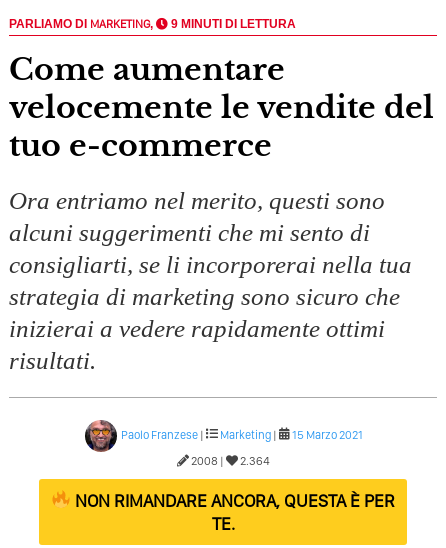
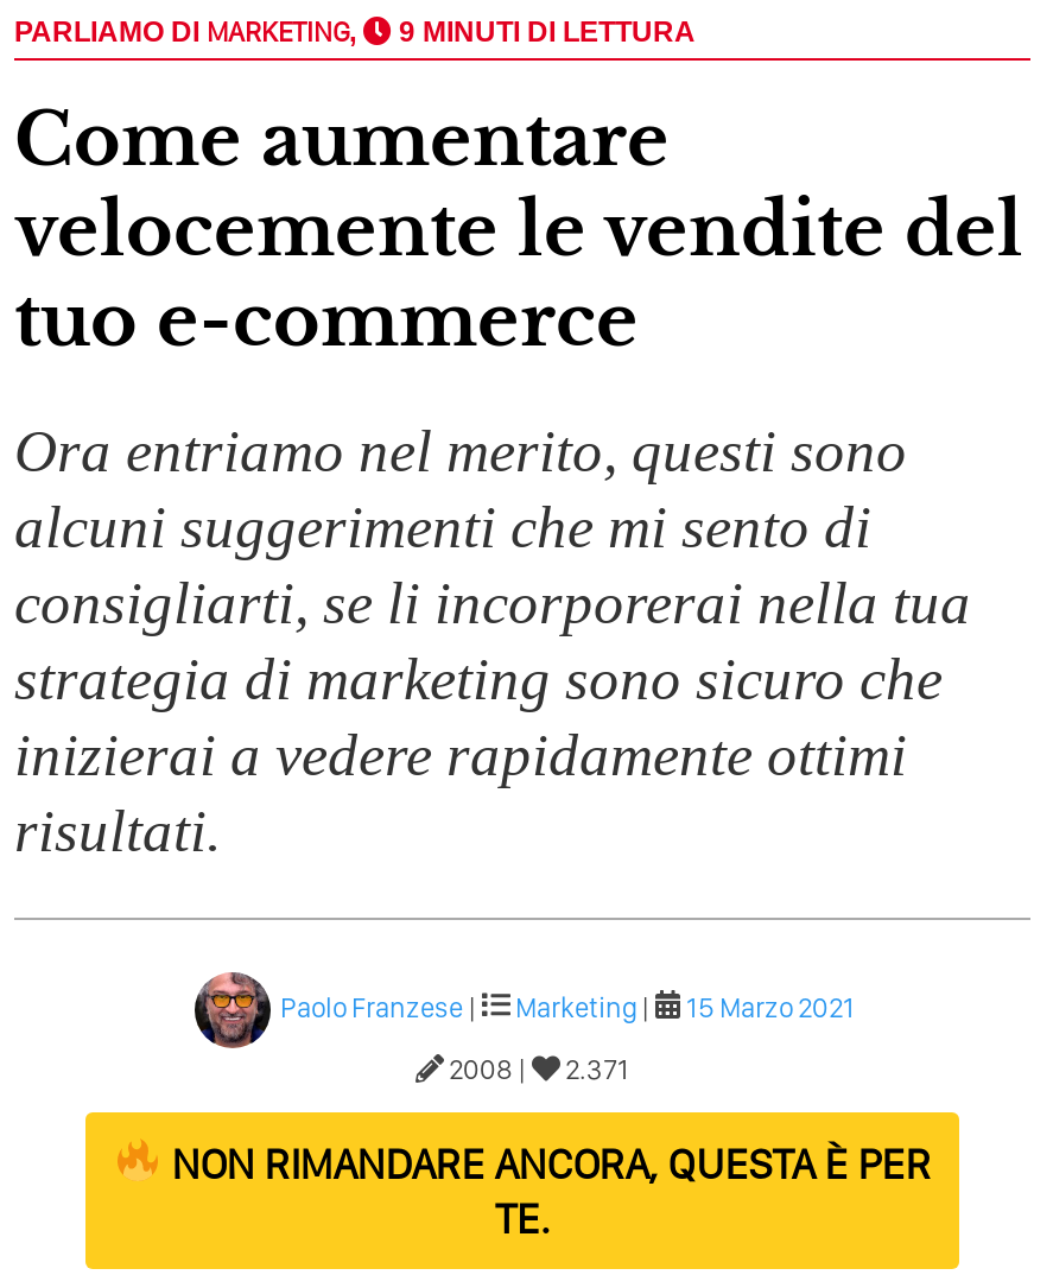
[237,453,269,467] 2.364 -> [560,1052,629,1085] 2.371

